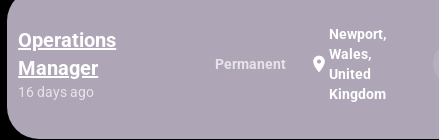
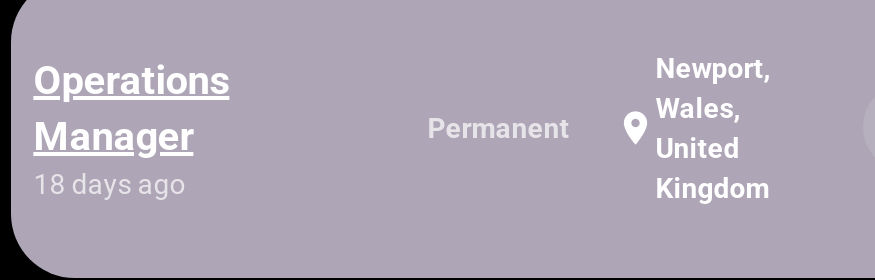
[18,84,94,100] 16 days ago -> [33,168,185,200] 18 days ago

